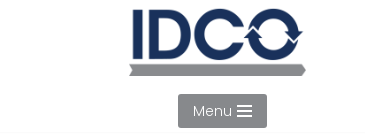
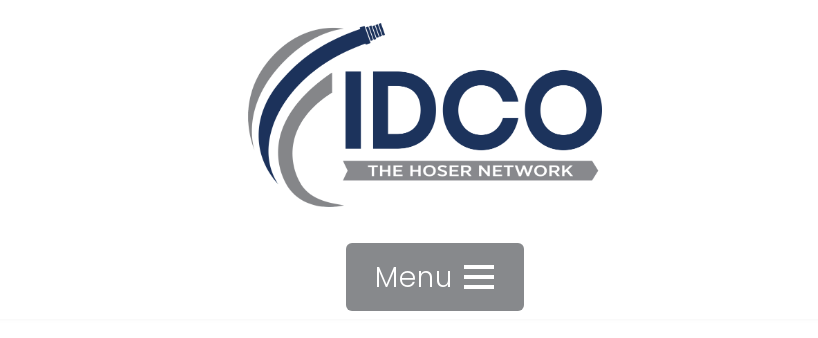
[129,8,306,77] [image] -> [246,21,604,207] [image]

